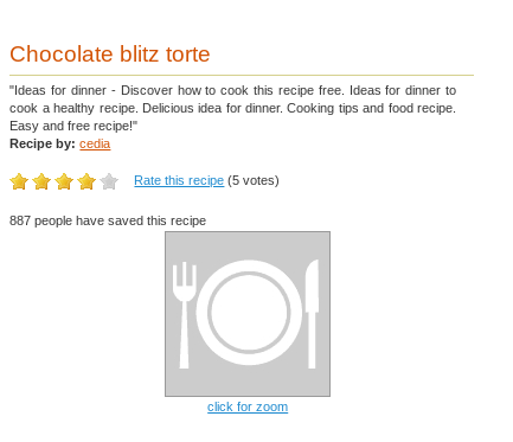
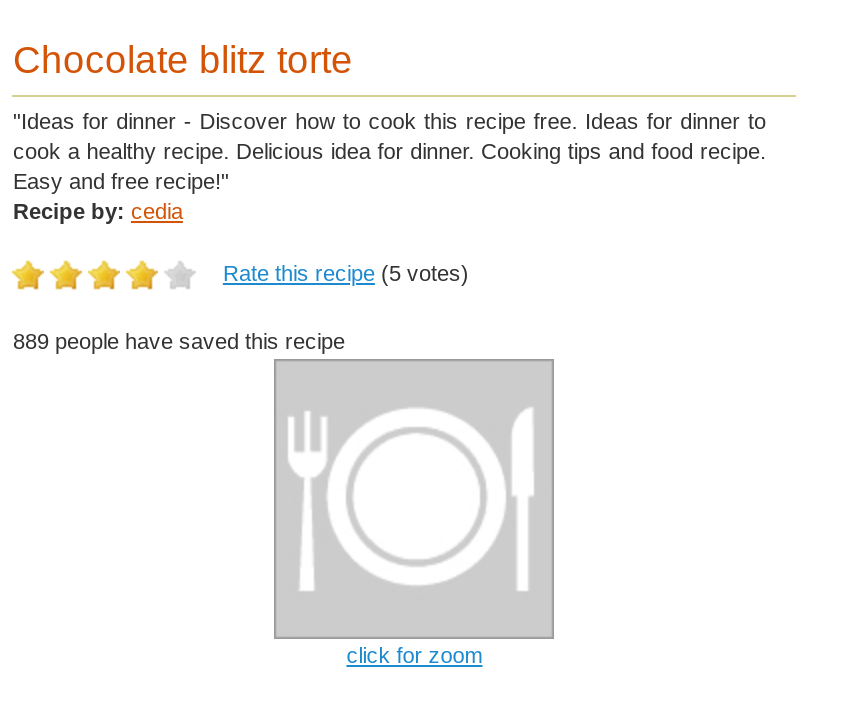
[10,213,207,228] 887 people have saved this recipe -> [13,329,345,353] 889 people have saved this recipe

